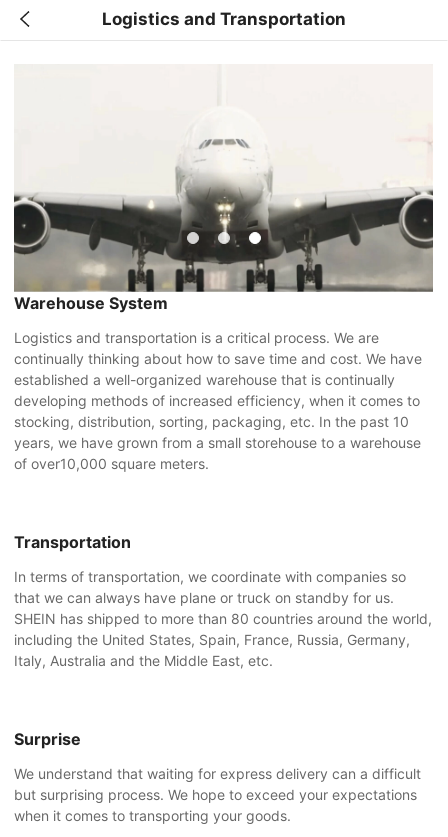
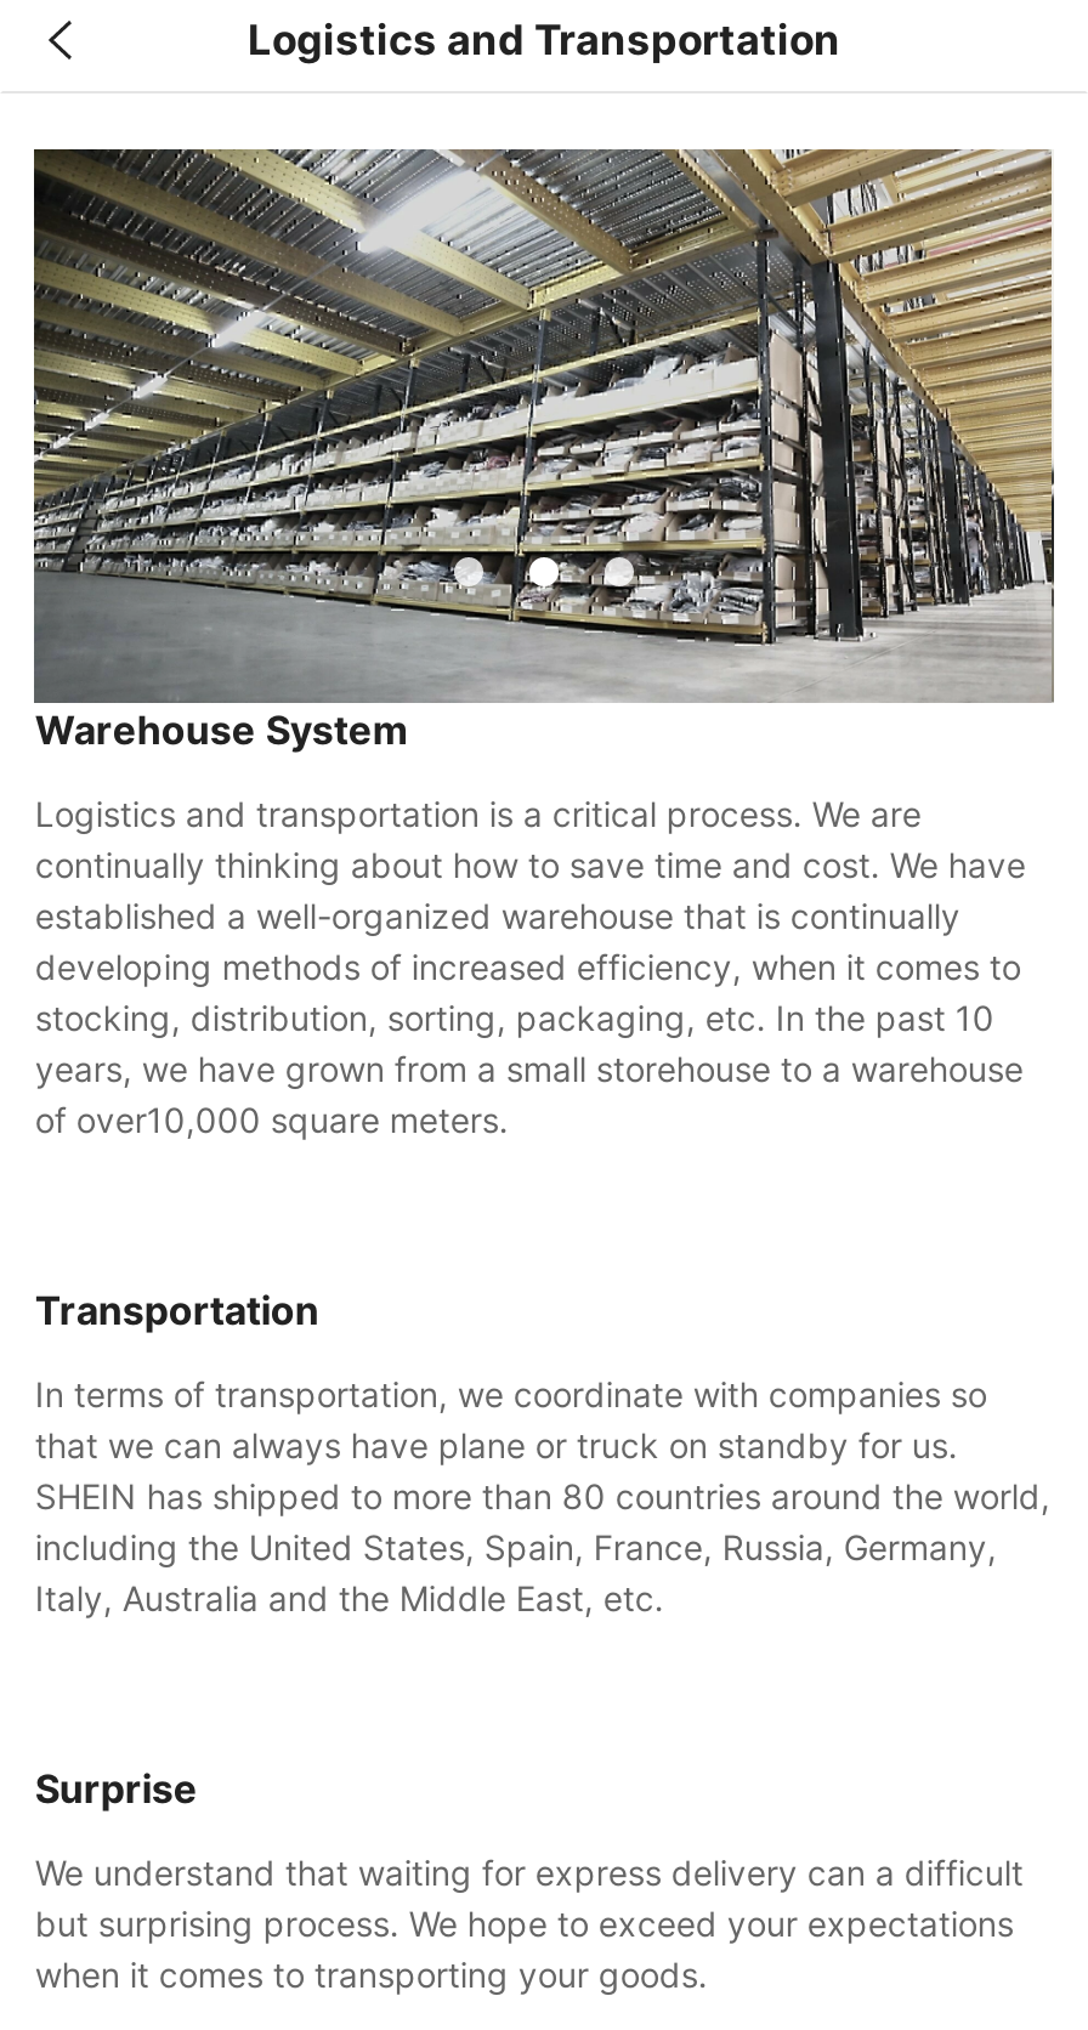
[14,64,434,292] [image] -> [32,147,1056,701] [image]

